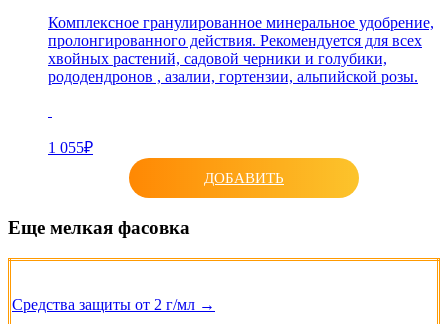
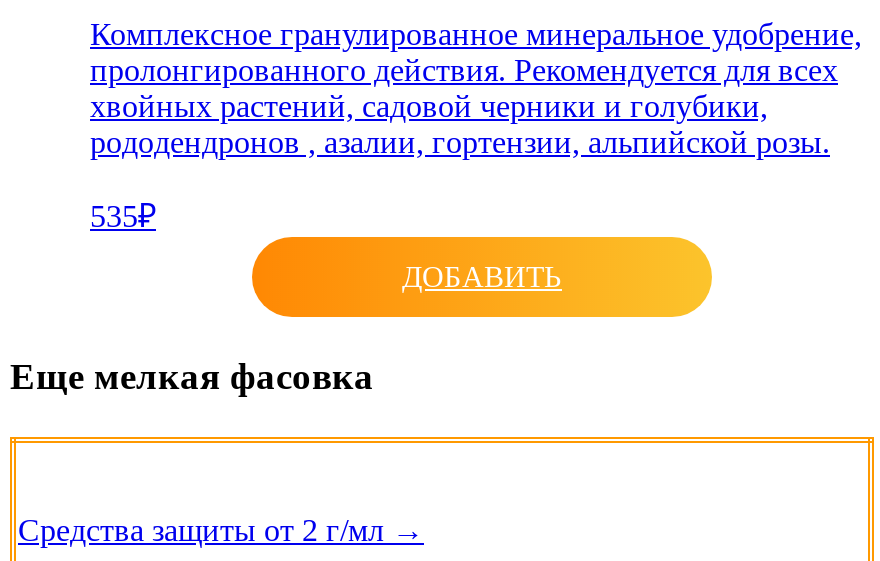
[48,139,93,156] 1 055₽ -> [90,199,156,233] 535₽

